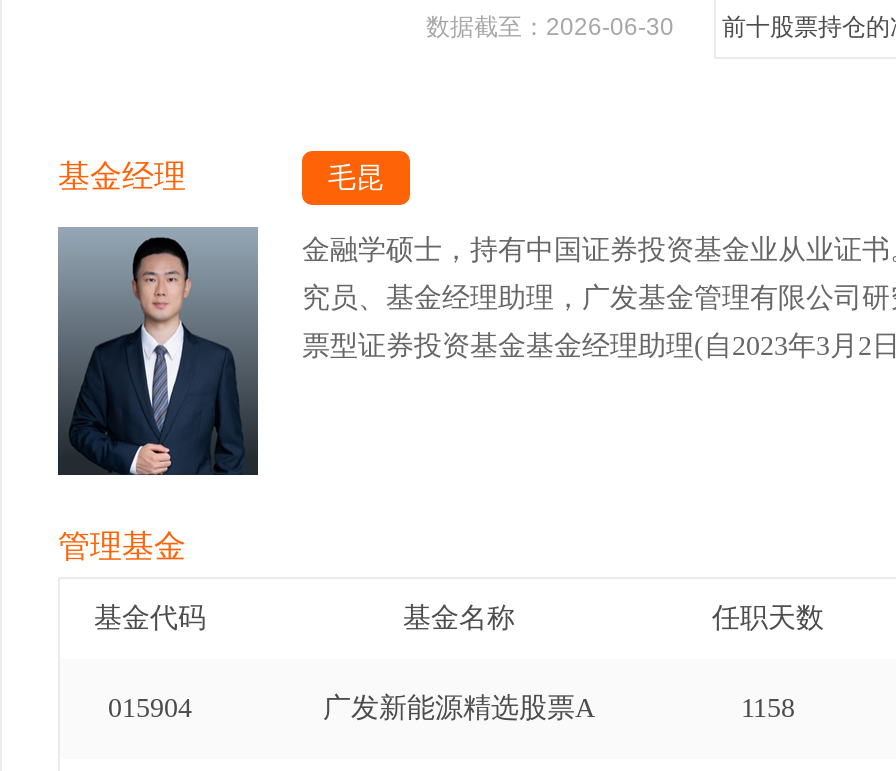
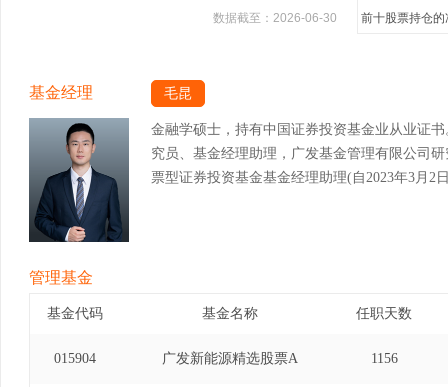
[741,693,795,723] 1158 -> [370,351,397,366] 1156

